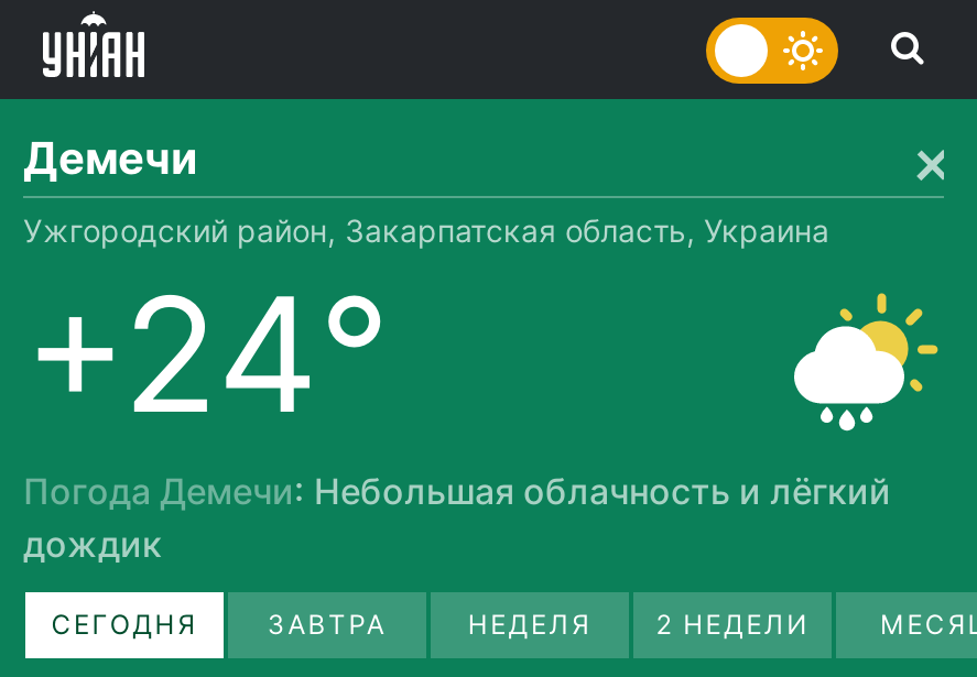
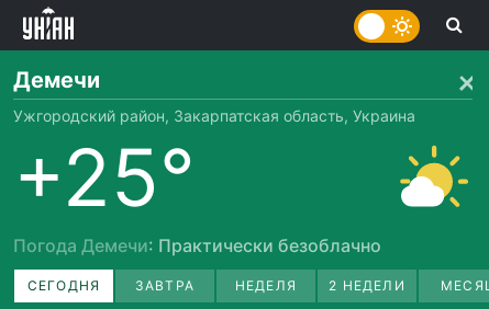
[23,258,940,566] [image] | +24° | Погода Демечи: Небольшая облачность и лёгкий | дождик -> [13,129,469,256] [image] | +25° | Погода Демечи: Практически безоблачно

